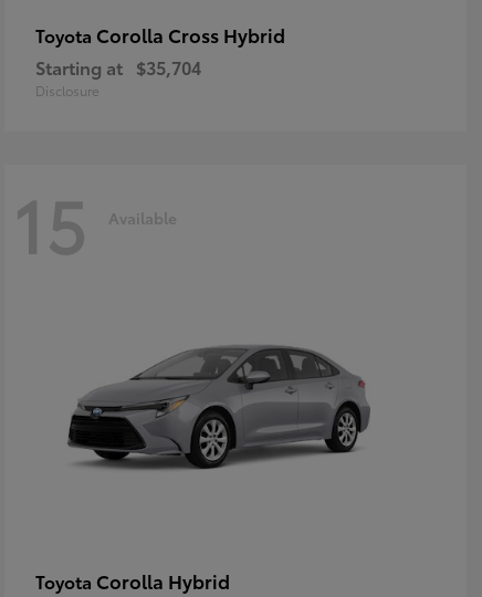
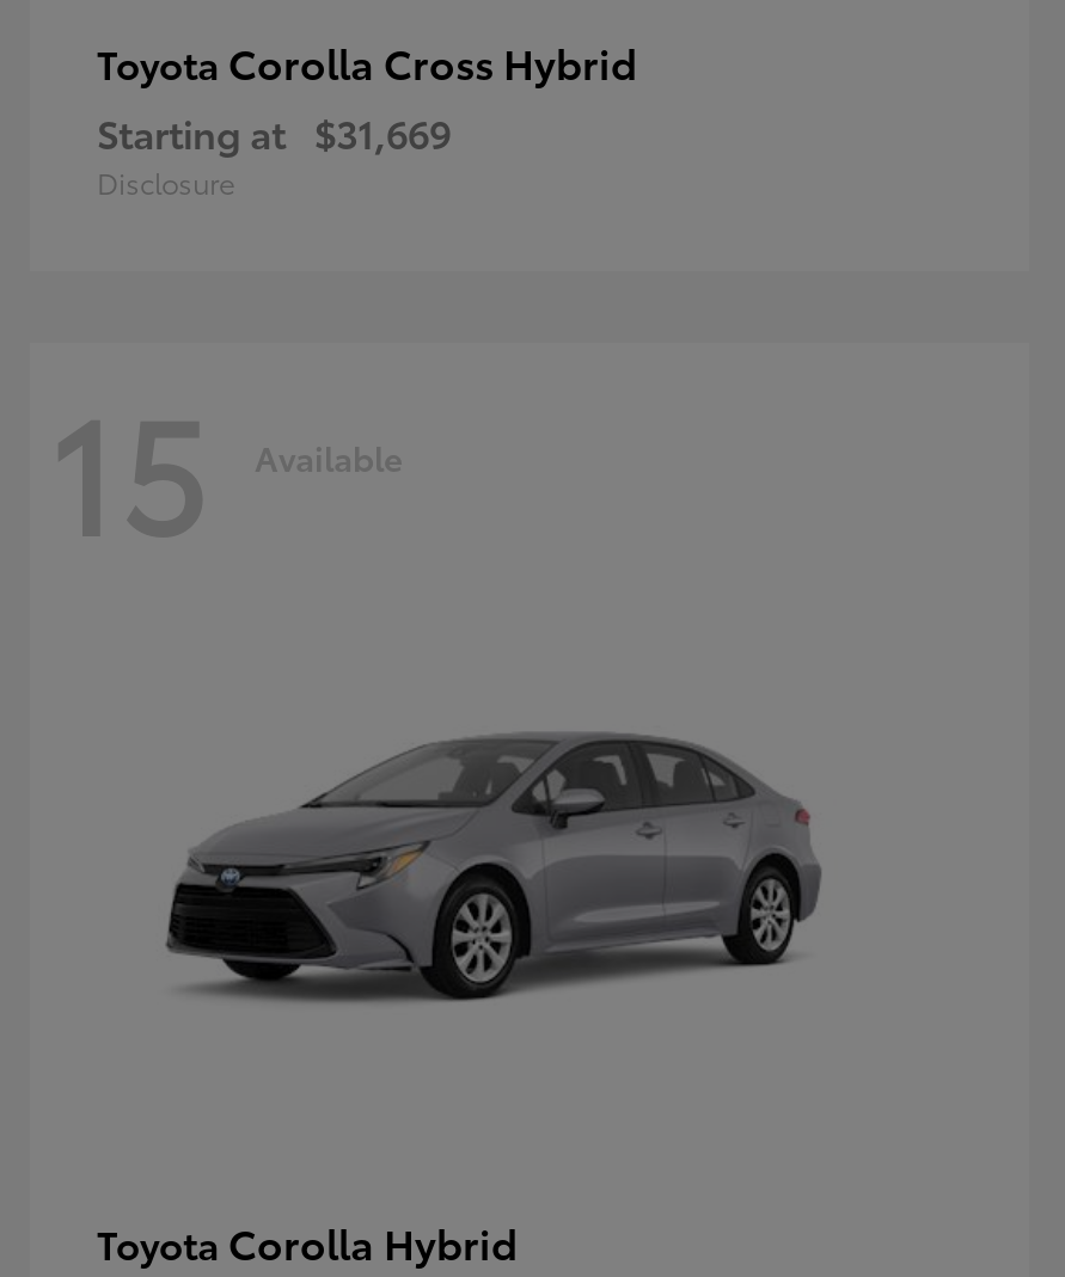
[35,54,201,79] Starting at $35,704 -> [97,103,451,158] Starting at $31,669

